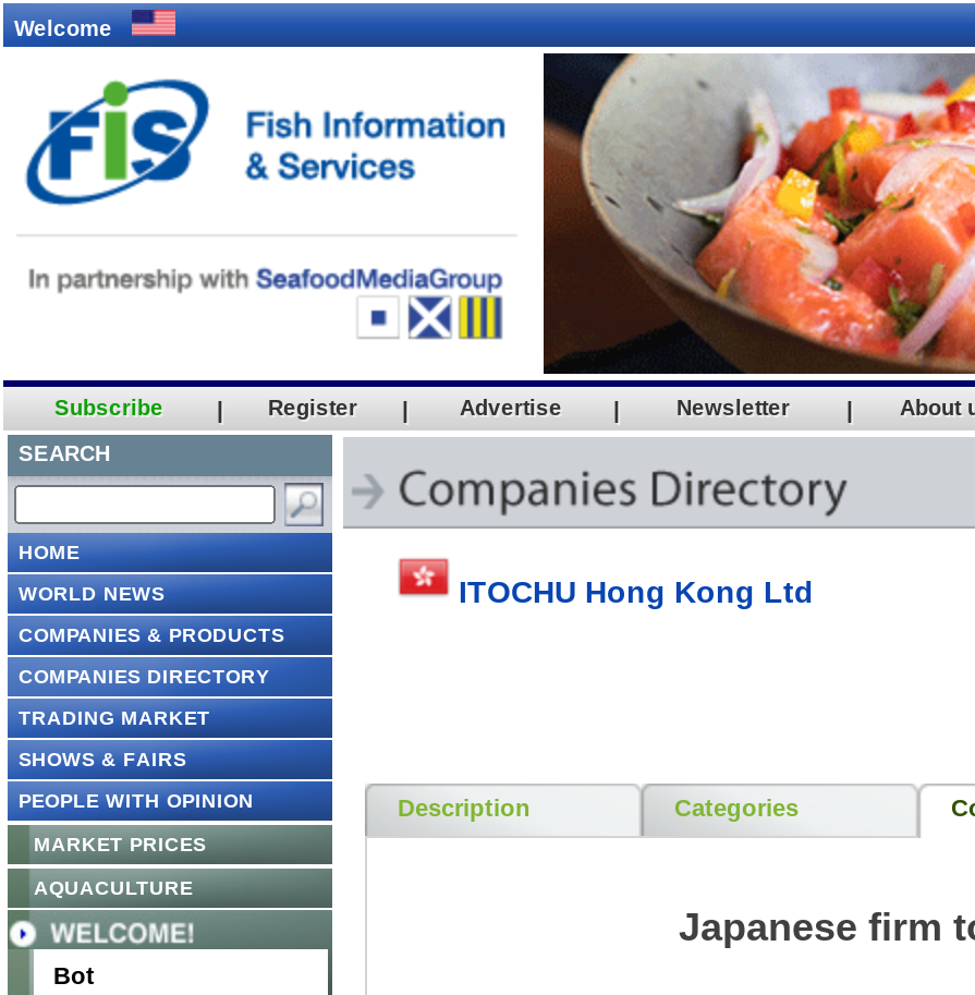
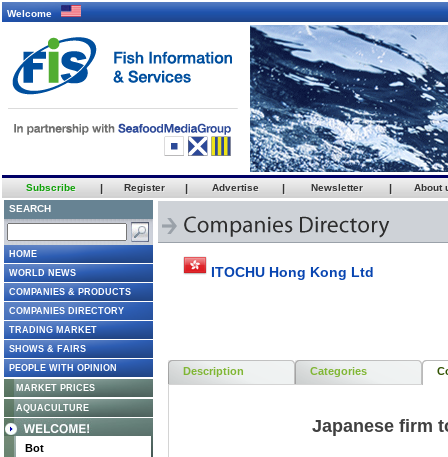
[541,51,968,376] [image] -> [249,25,445,173] [image]

